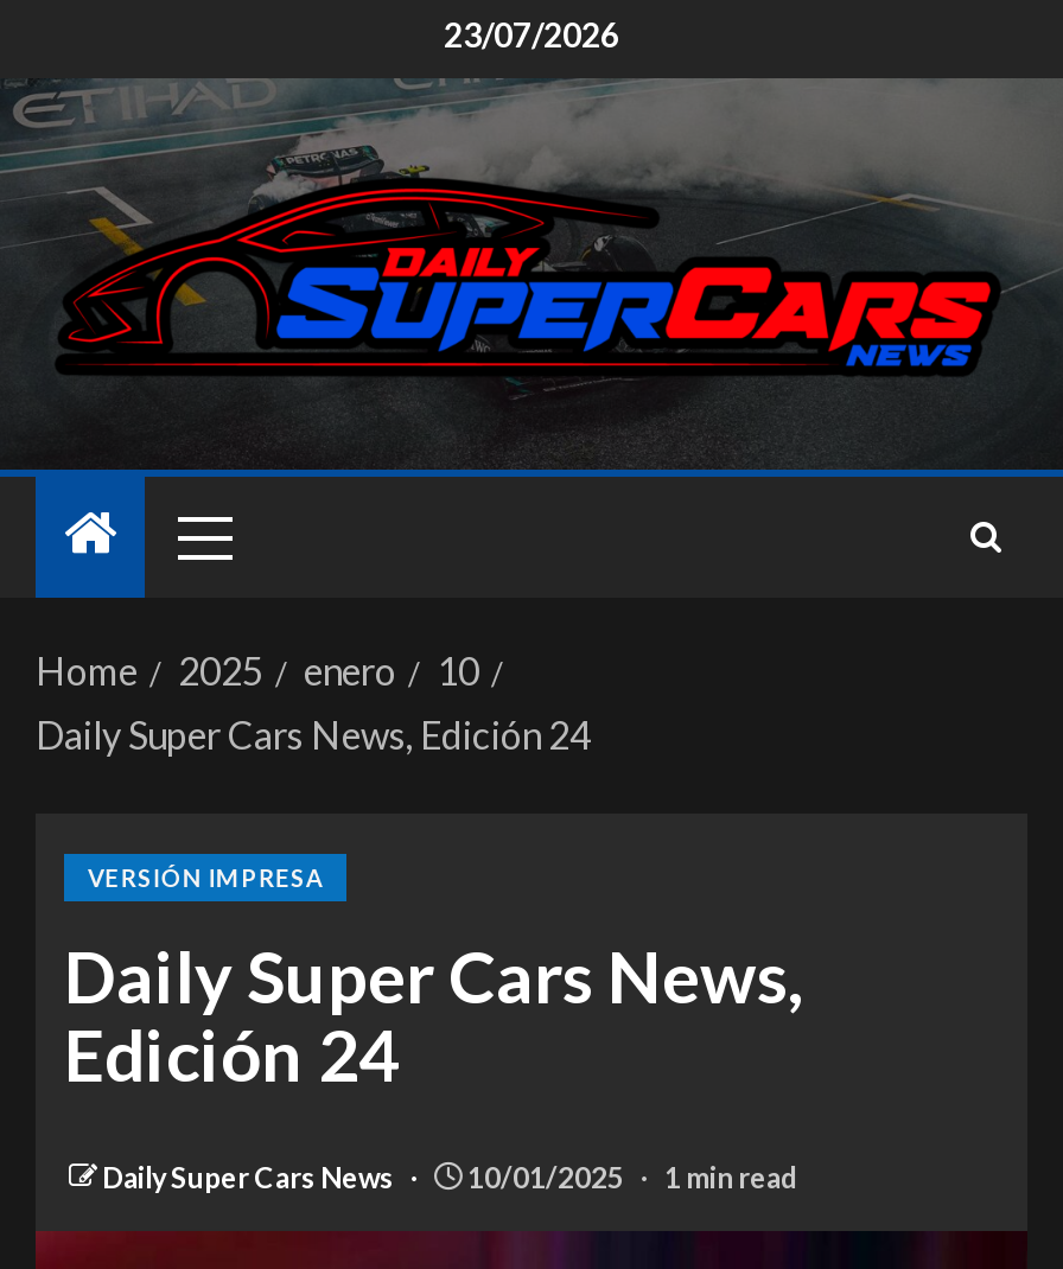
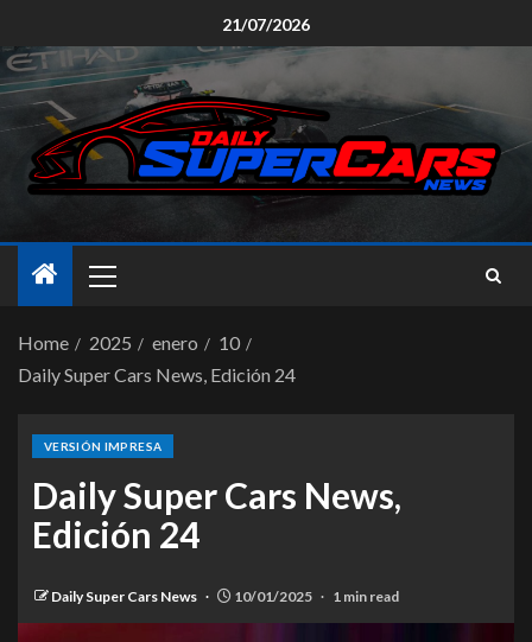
[444,14,619,55] 23/07/2026 -> [222,14,310,34] 21/07/2026

